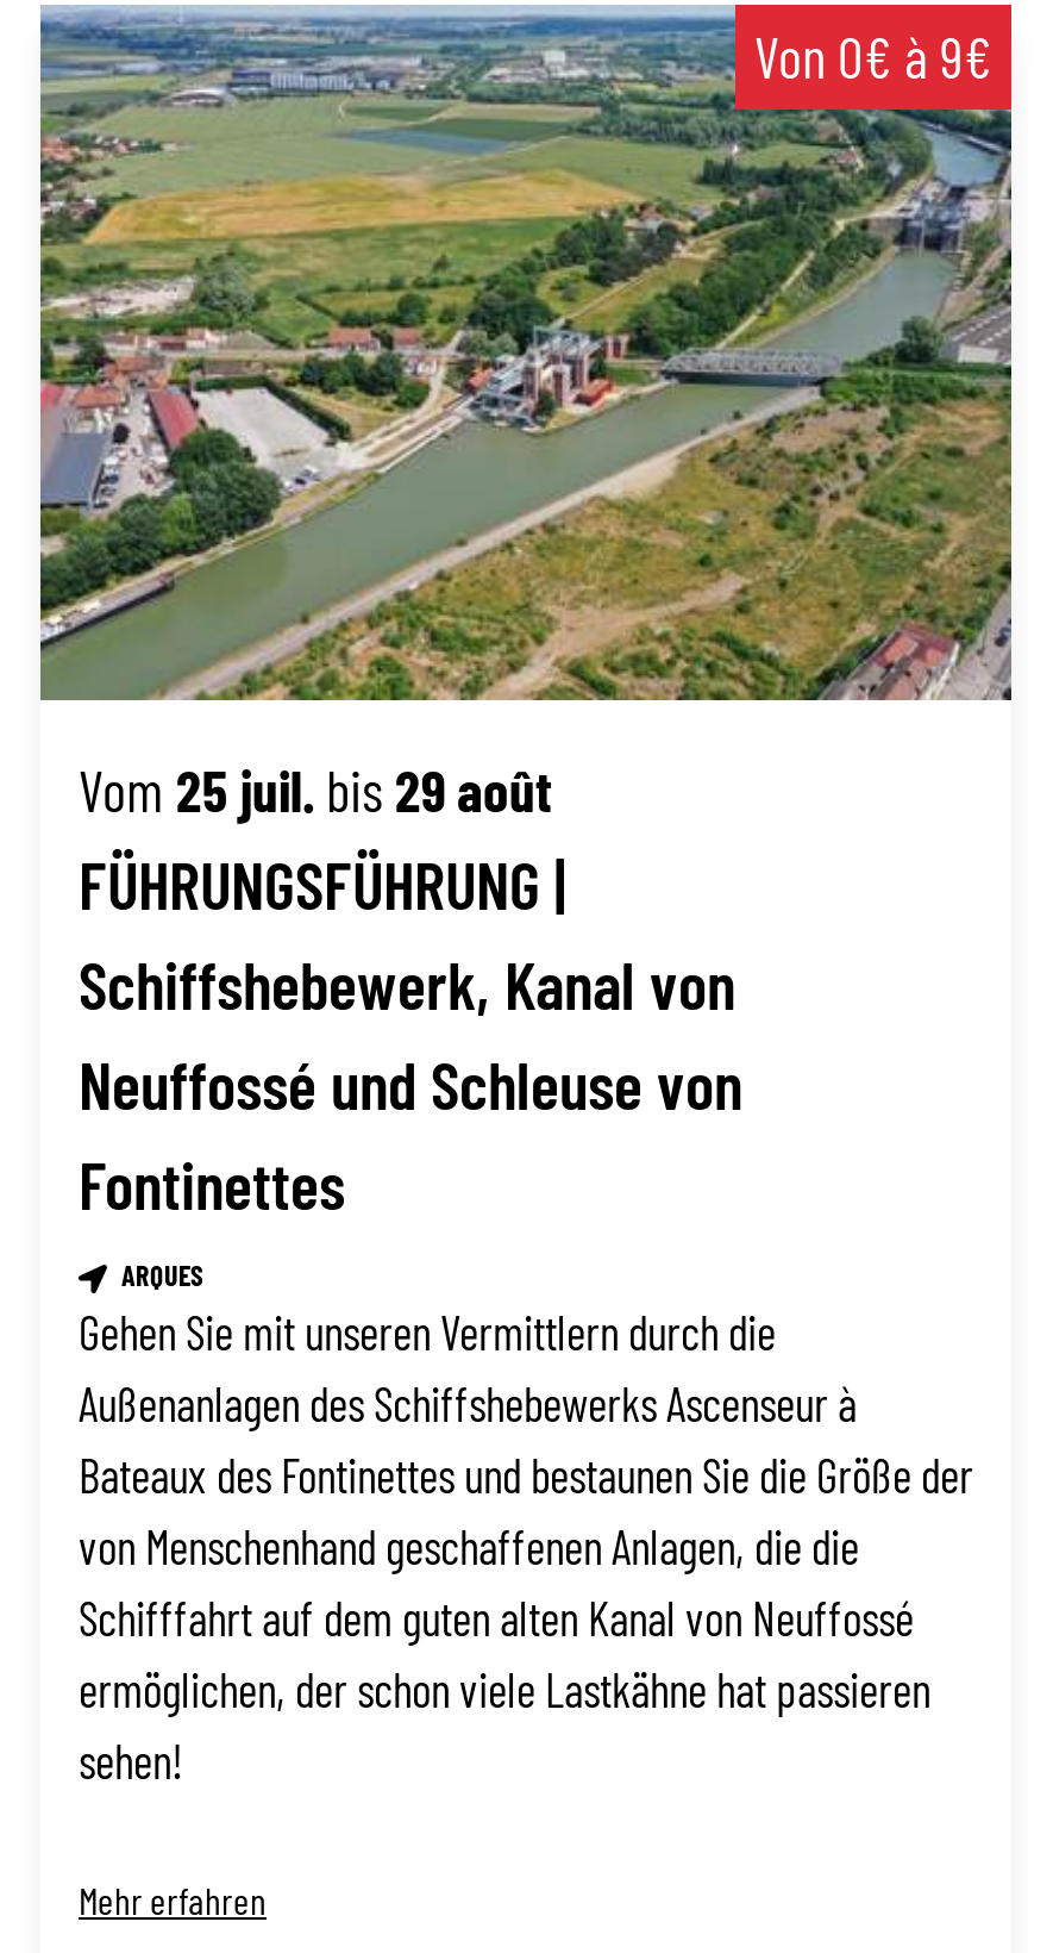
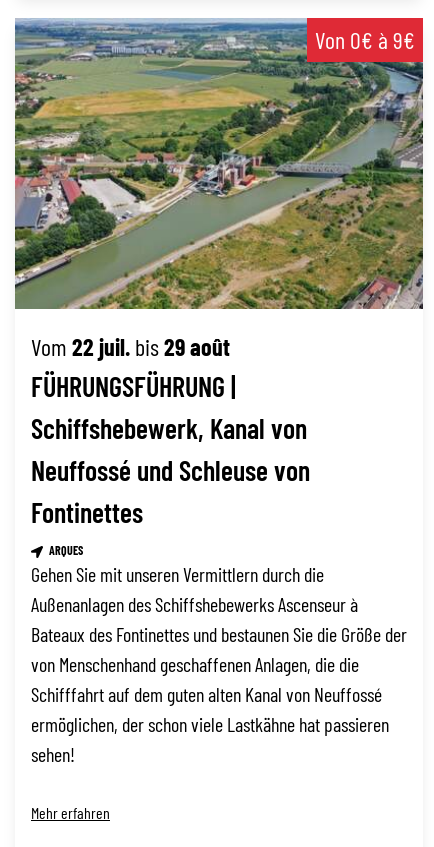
[79,755,552,824] Vom 25 juil. bis 29 août -> [31,332,230,361] Vom 22 juil. bis 29 août

